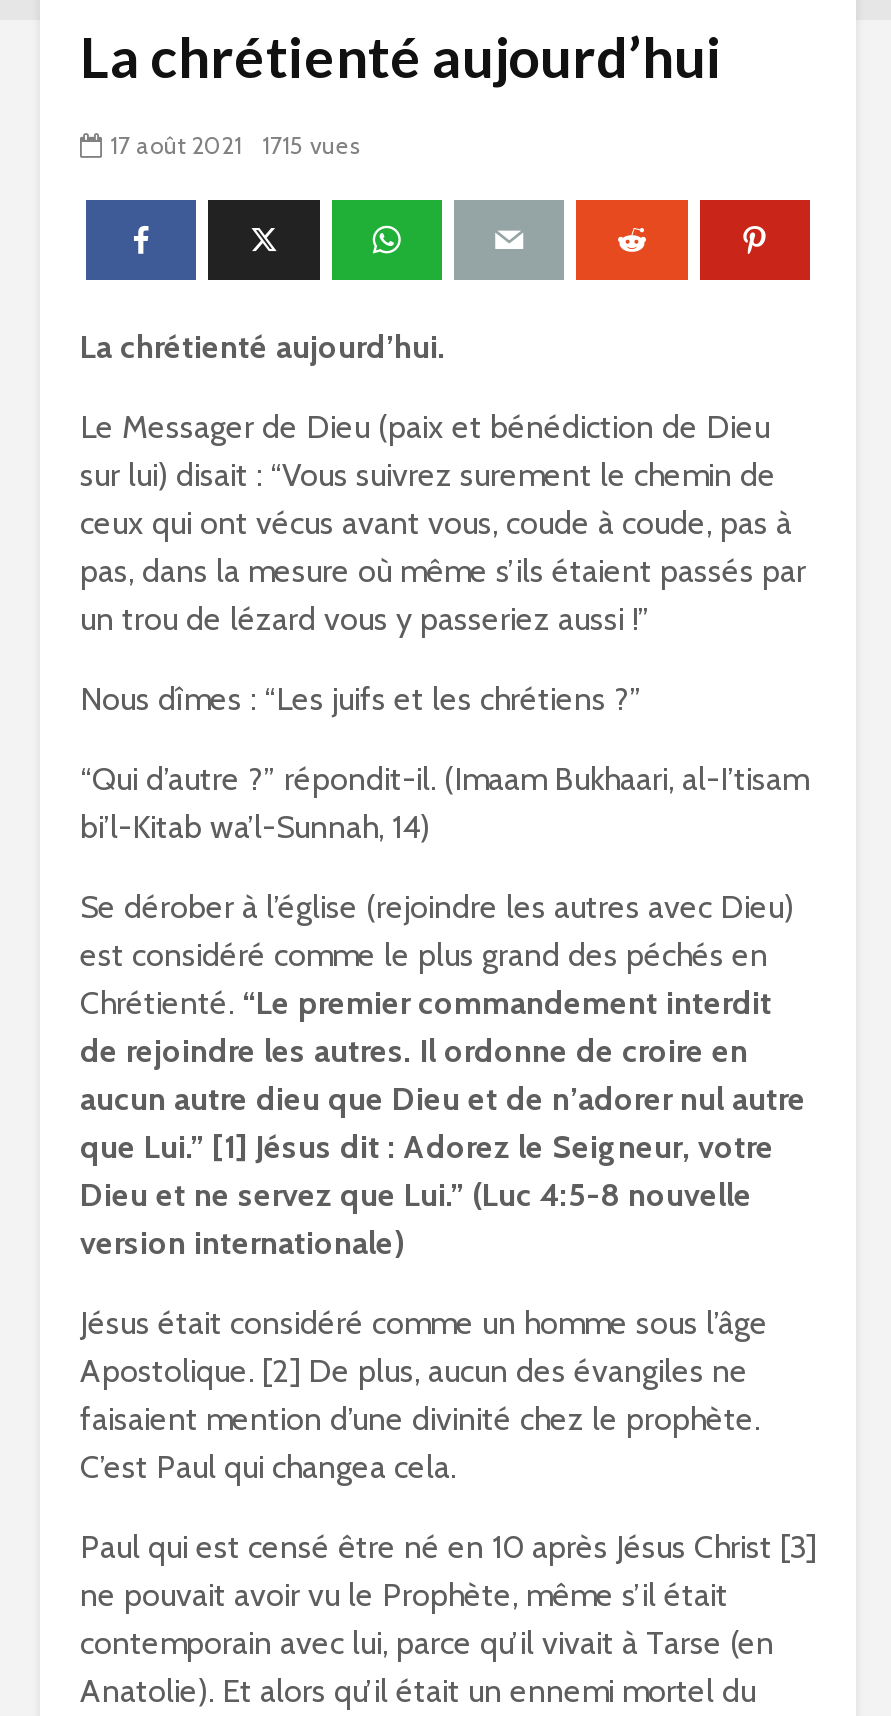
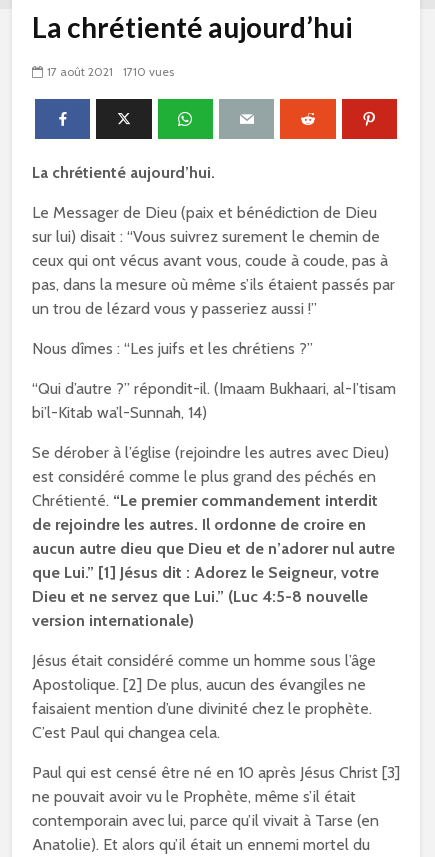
[110,130,360,160] 17 août 2021 1715 vues -> [47,64,174,79] 17 août 2021 1710 vues

